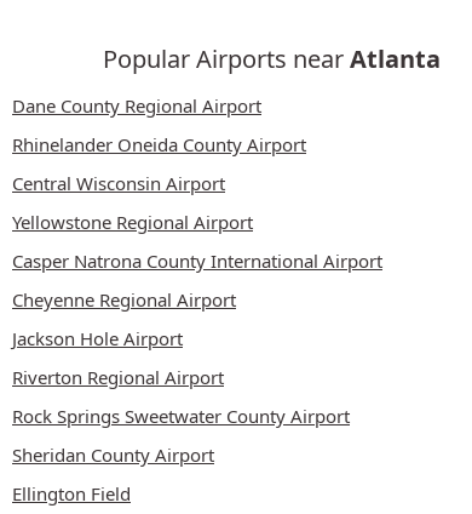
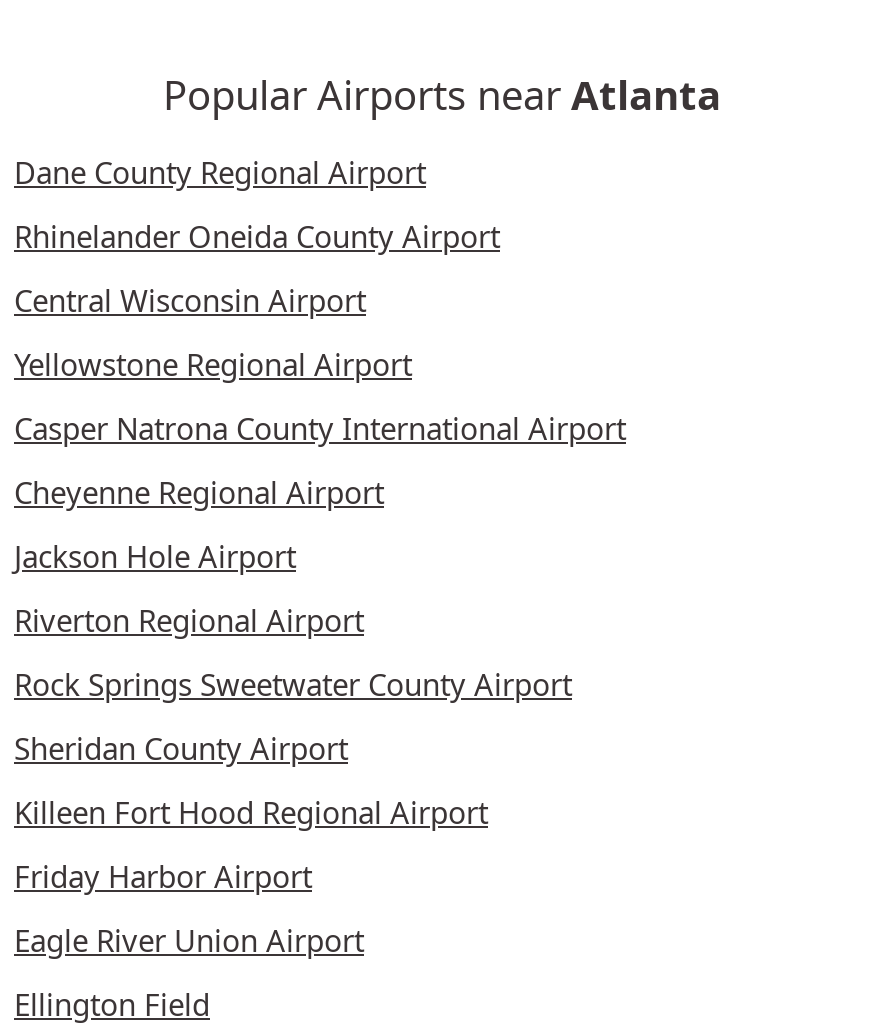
none -> [14,792,488,960] Killeen Fort Hood Regional Airport | Friday Harbor Airport | Eagle River Union Airport

